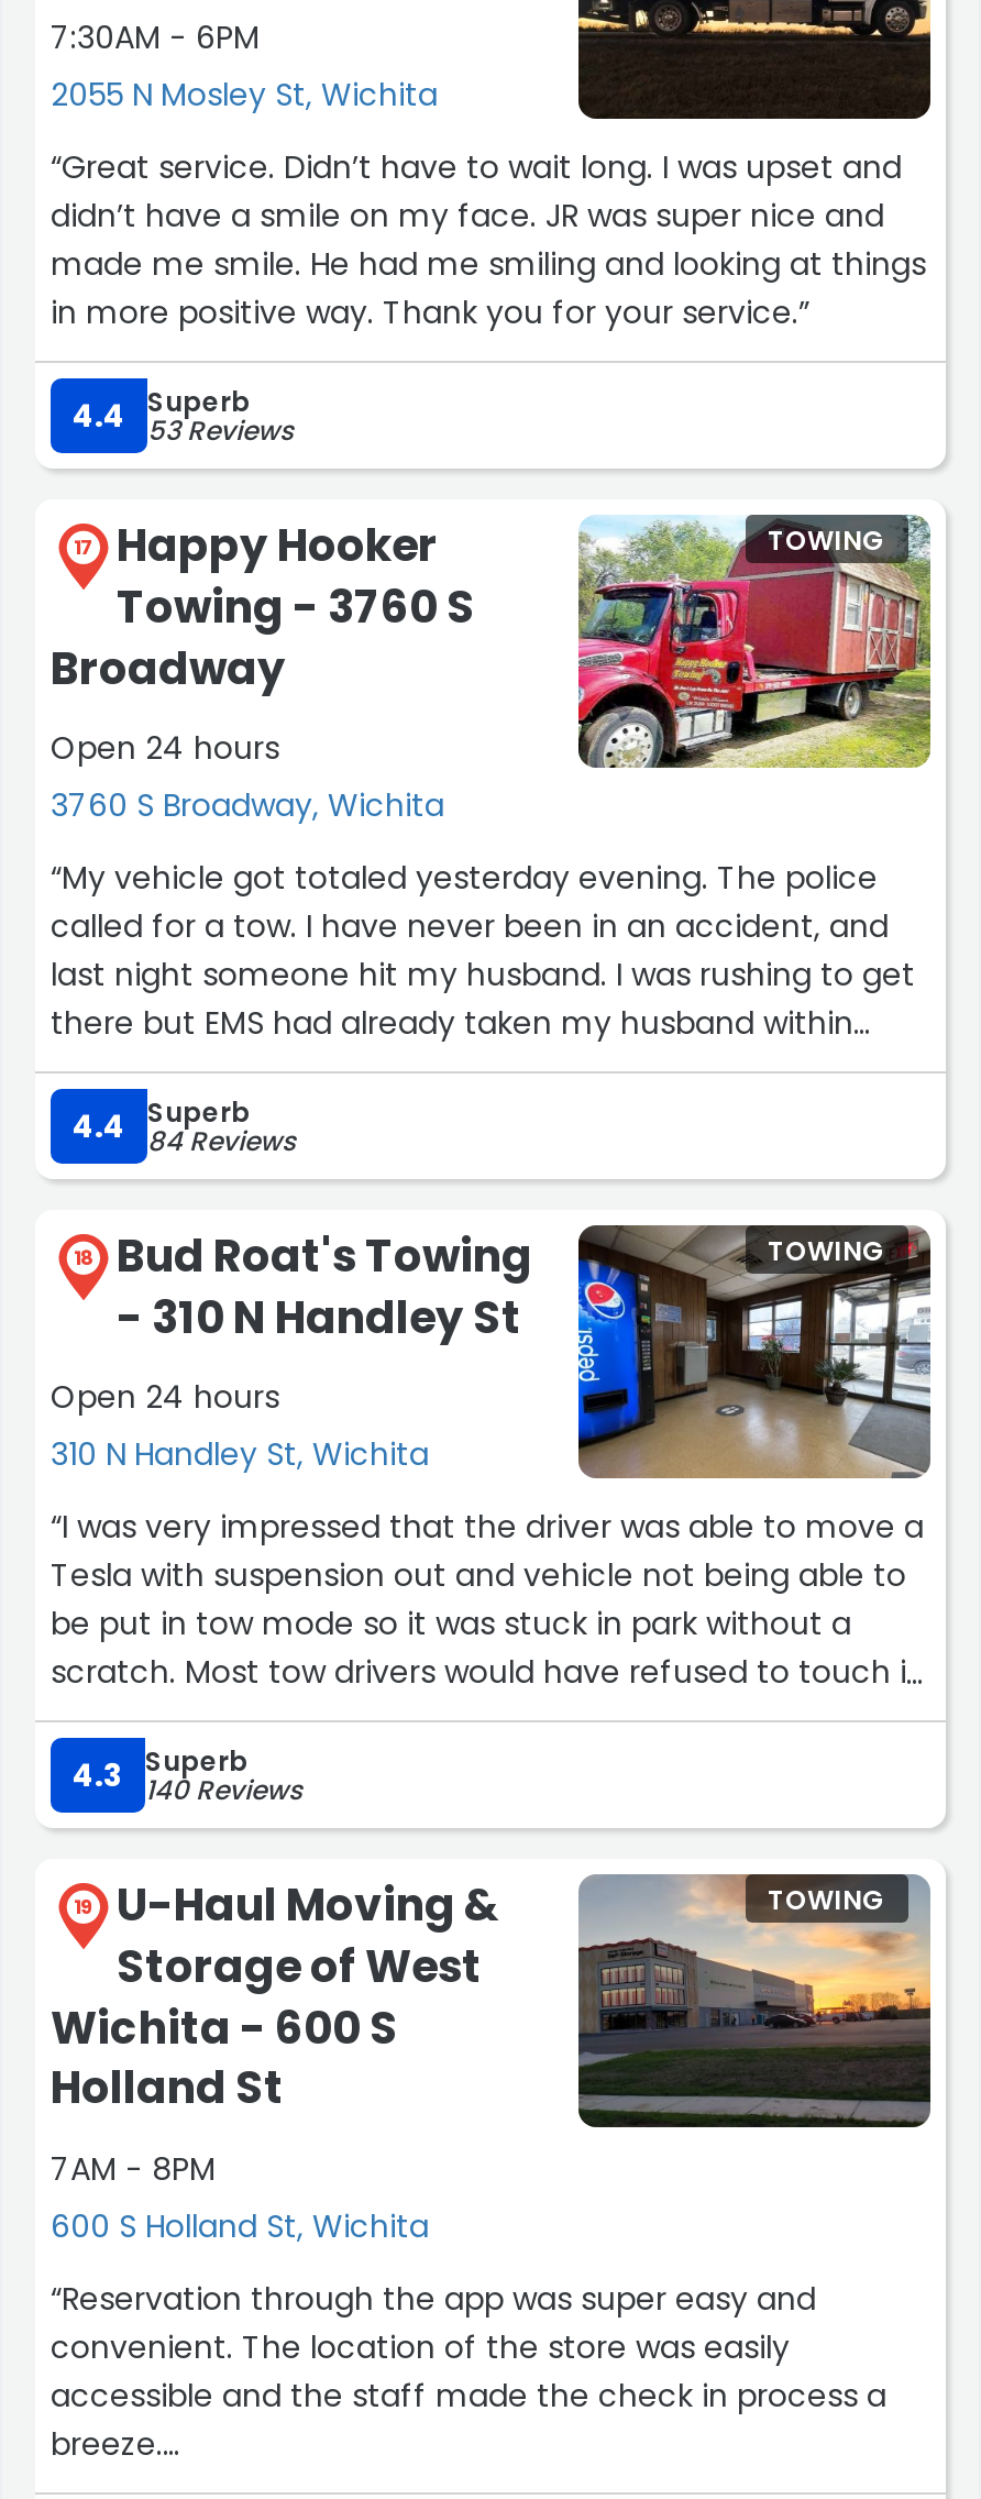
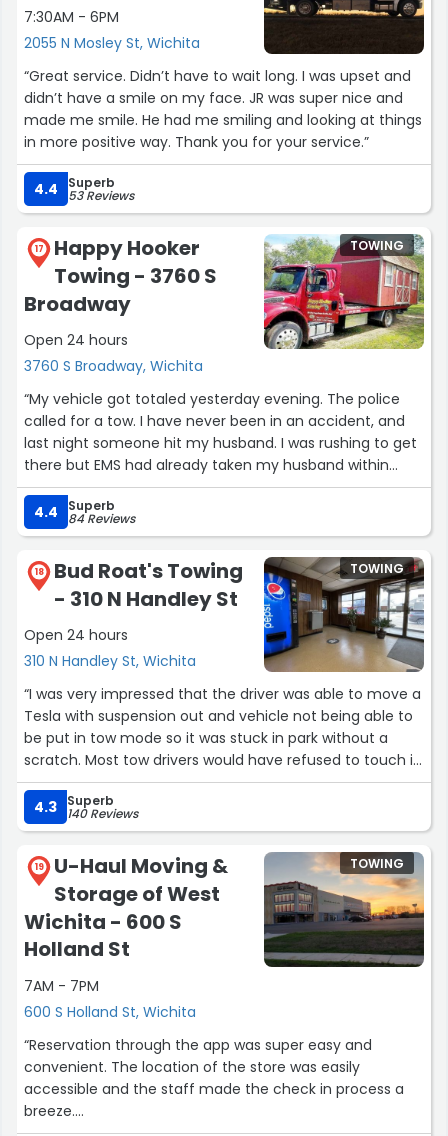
[51,2147,216,2191] 7AM - 8PM -> [24,976,99,996] 7AM - 7PM

